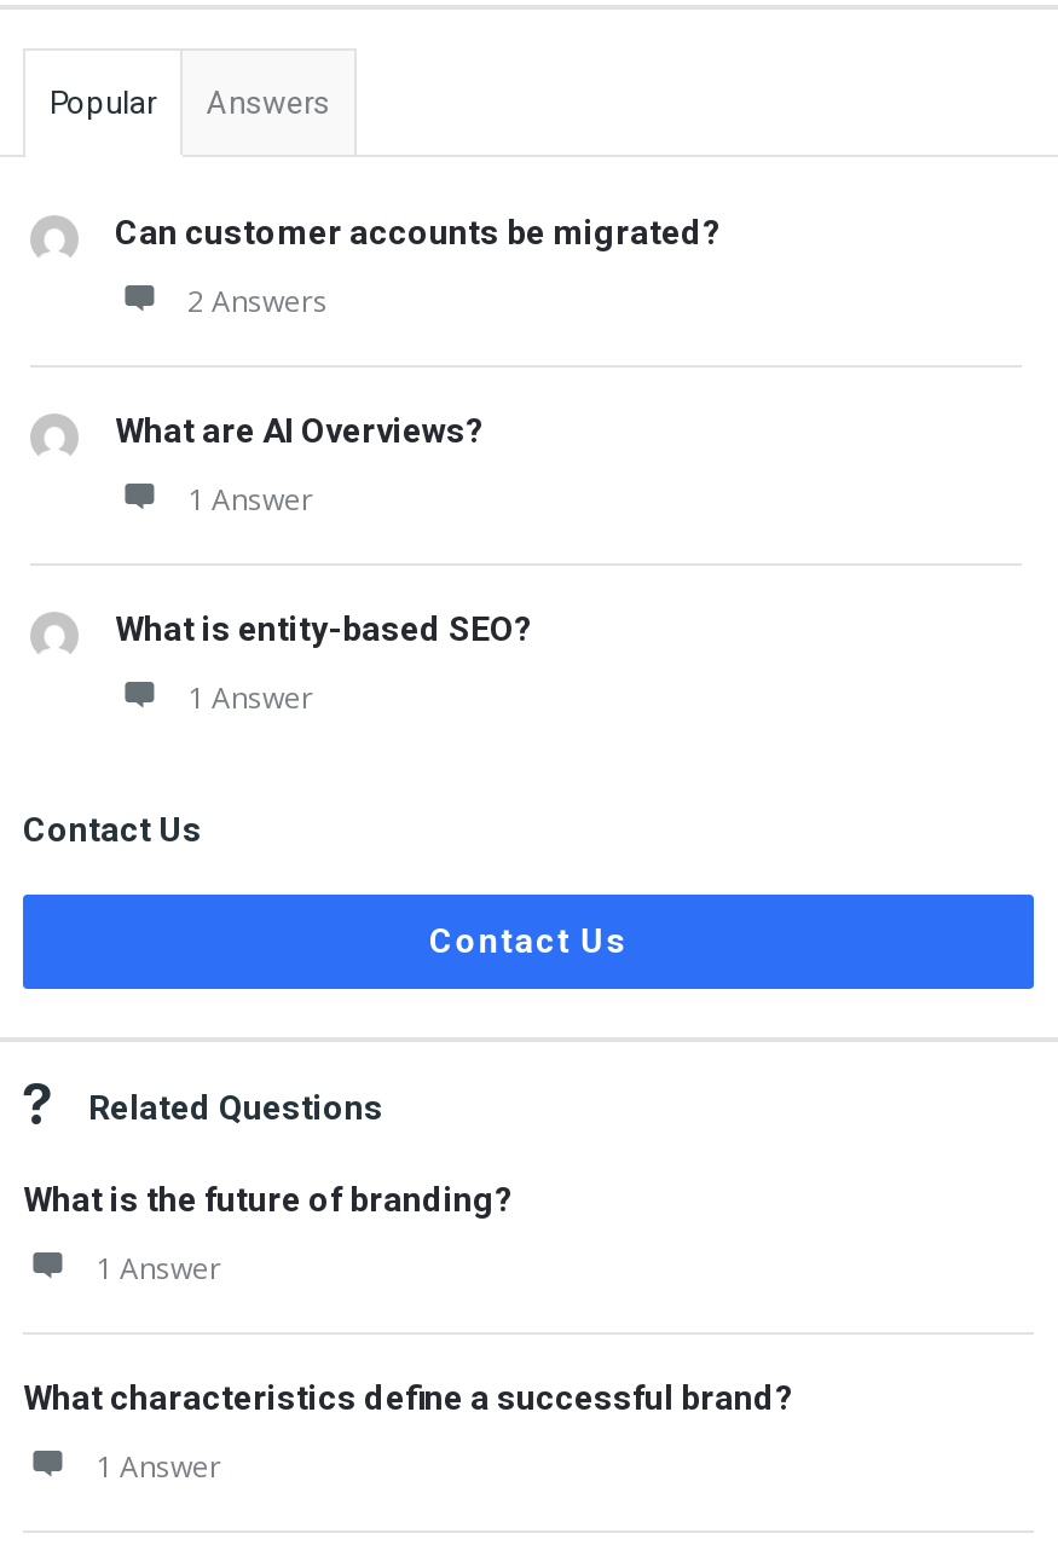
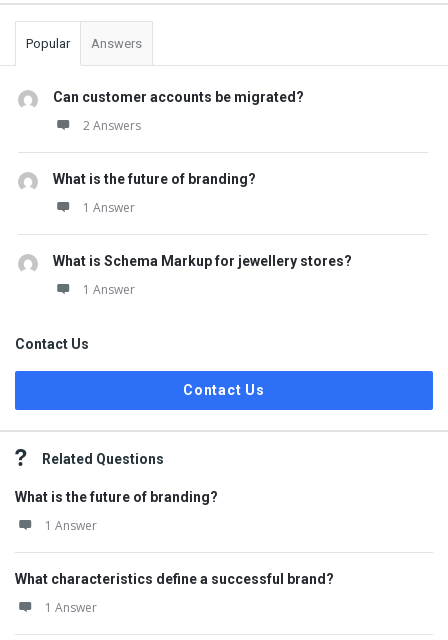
[115,411,485,450] What are AI Overviews? -> [53,171,256,187] What is the future of branding?
[115,609,533,648] What is entity-based SEO? -> [53,253,352,269] What is Schema Markup for jewellery stores?

